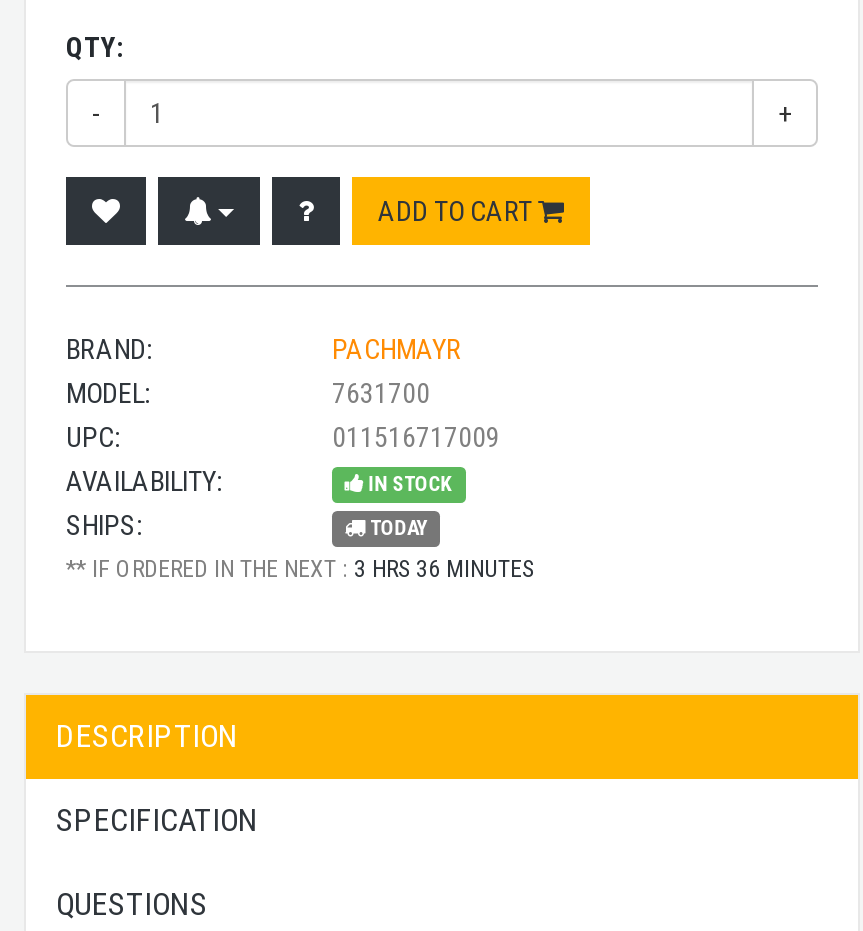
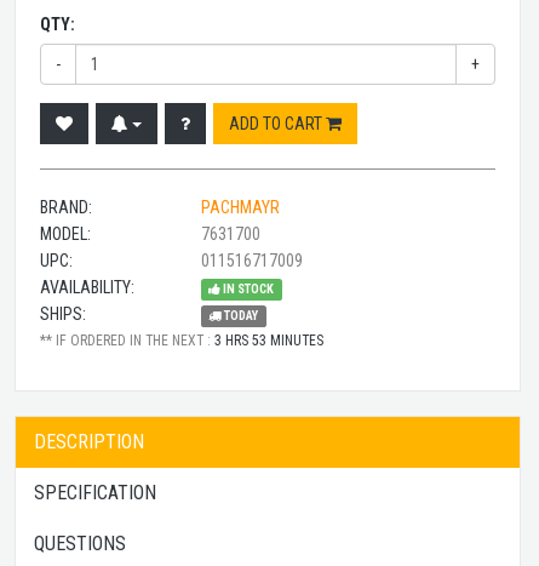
[66,554,534,582] ** IF ORDERED IN THE NEXT : 3 HRS 36 MINUTES -> [40,332,323,349] ** IF ORDERED IN THE NEXT : 3 HRS 53 MINUTES

